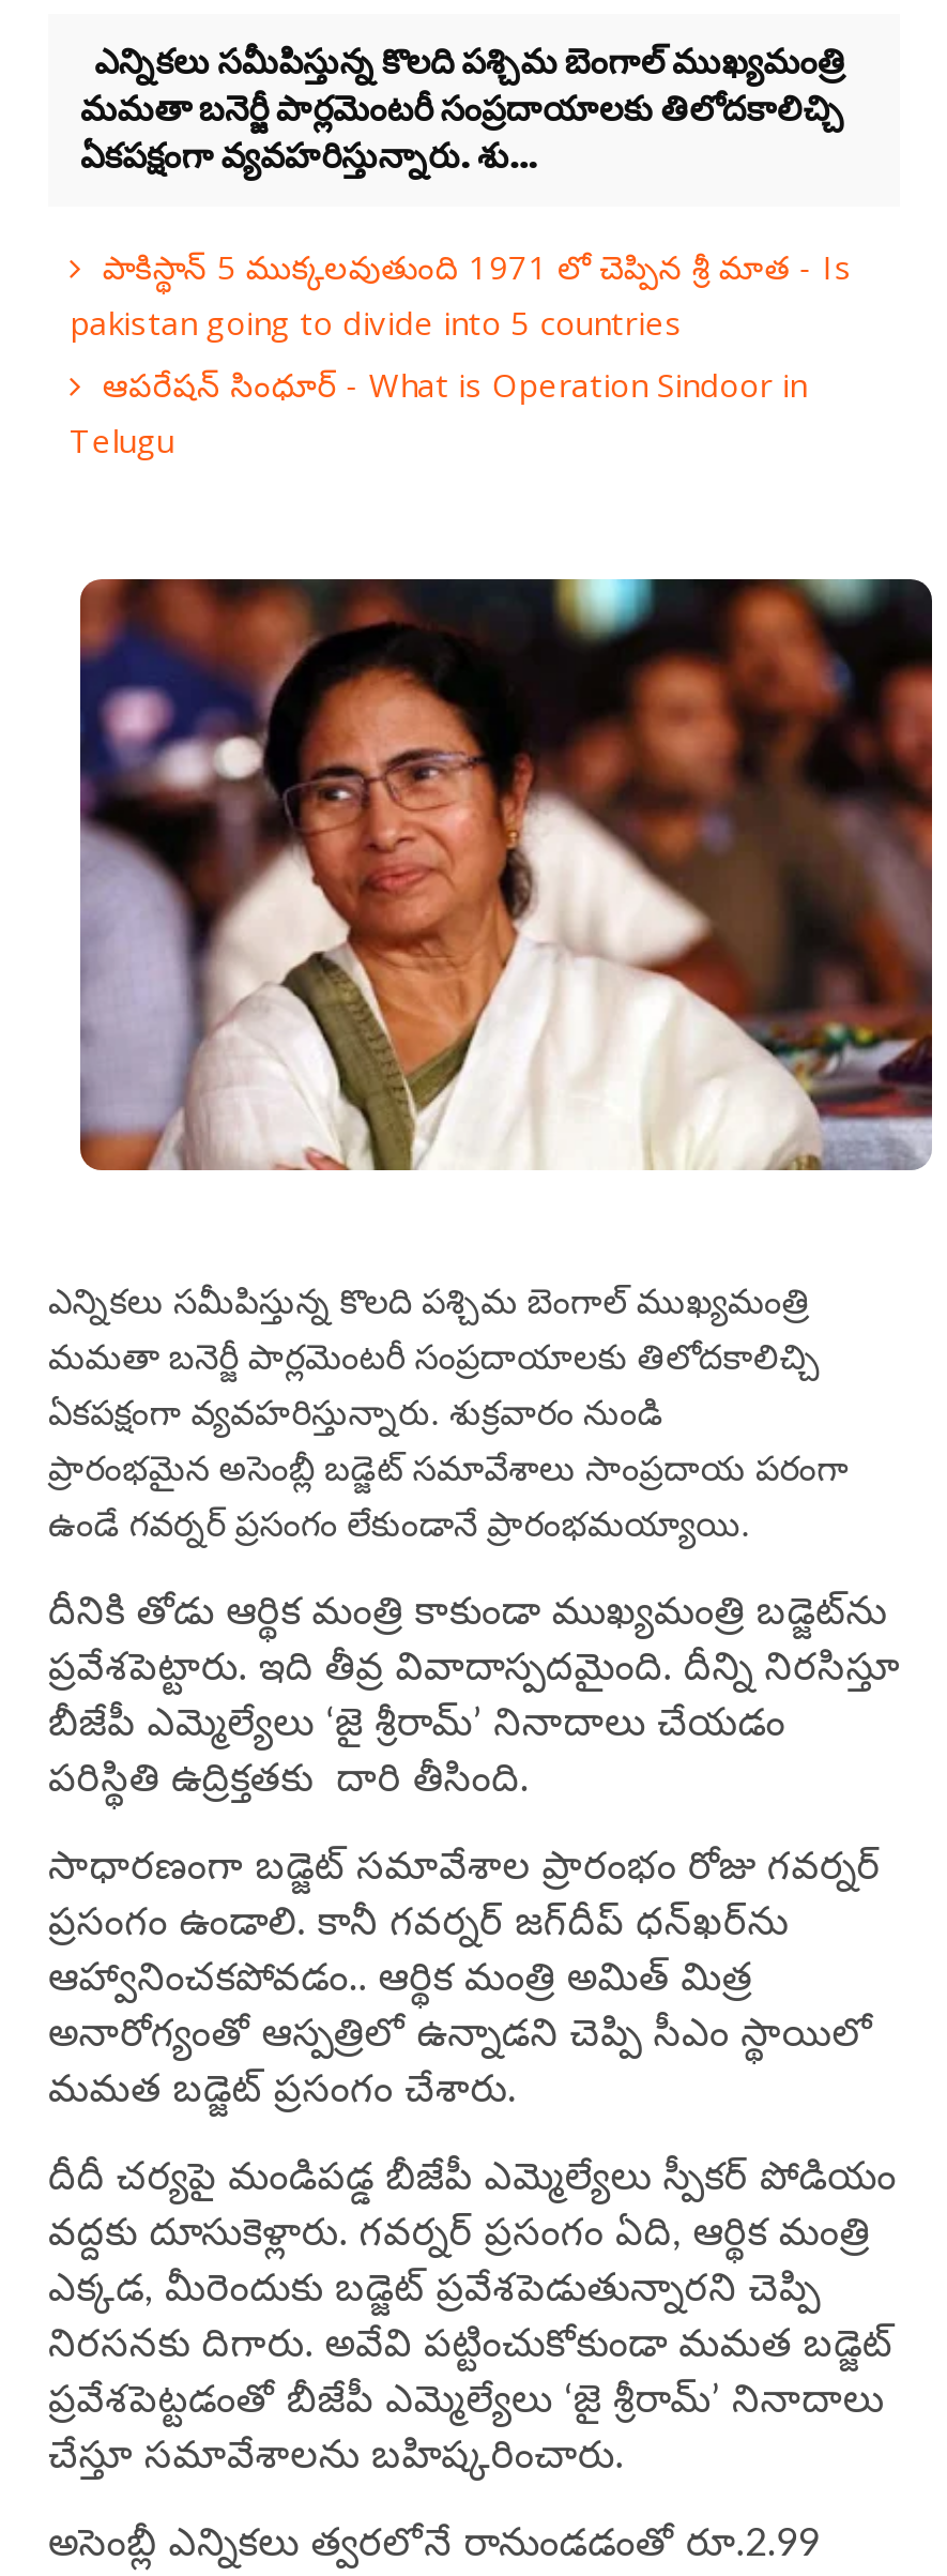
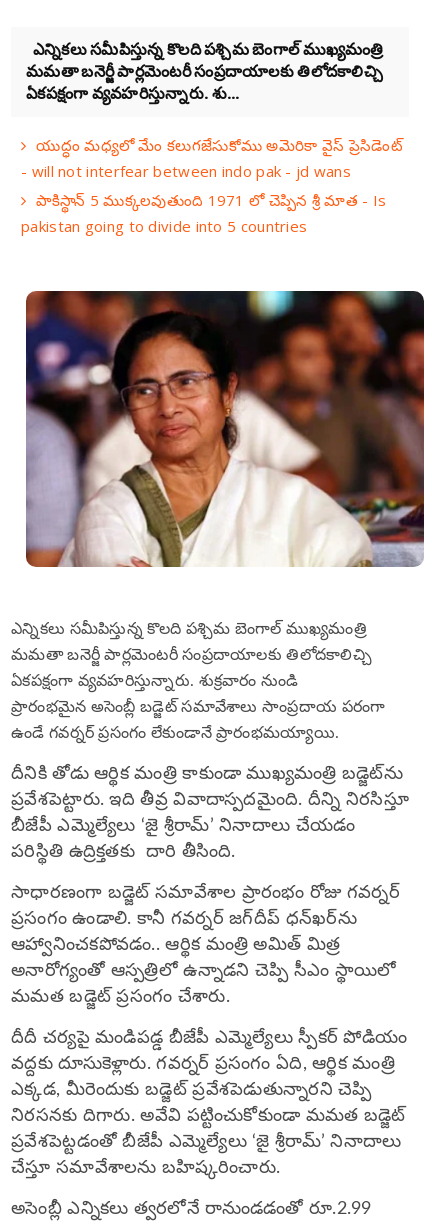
none -> [21,135,403,181] యుద్ధం మధ్యలో మేం కలుగజేసుకోము అమెరికా వైస్ ప్రెసిడెంట్ | - will not interfear between indo pak - jd wans
moved [70,245,852,343] -> [21,190,386,236]: పాకిస్థాన్ 5 ముక్కలవుతుంది 1971 లో చెప్పిన శ్రీ మాత - Is | pakistan going to divide into 5 countries
[70,363,806,461] ఆపరేషన్ సింధూర్ - What is Operation Sindoor in | Telugu -> none

